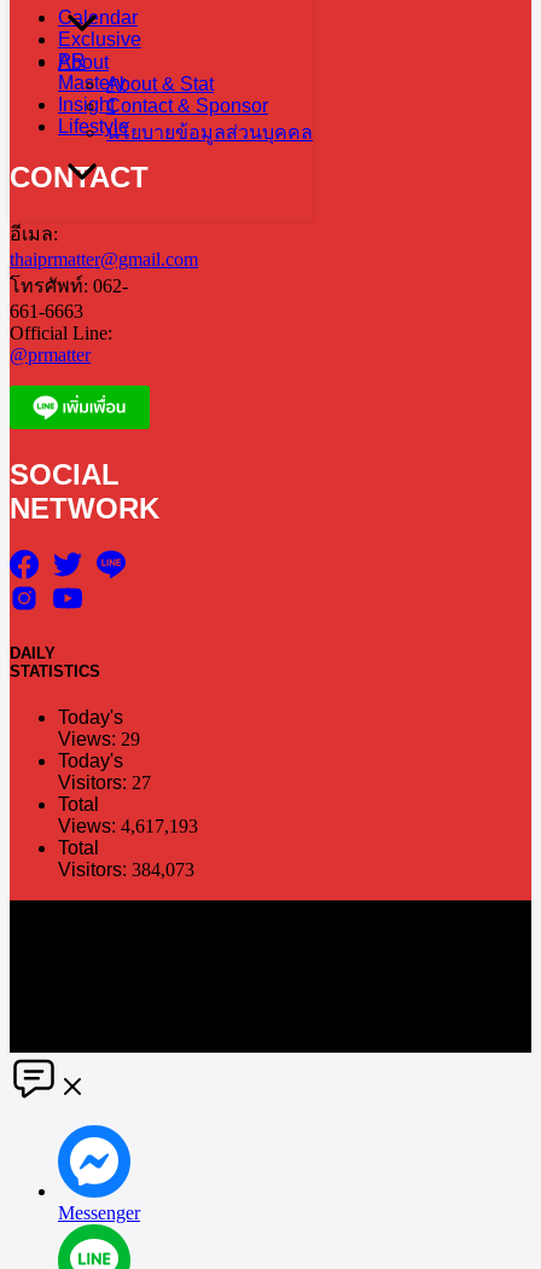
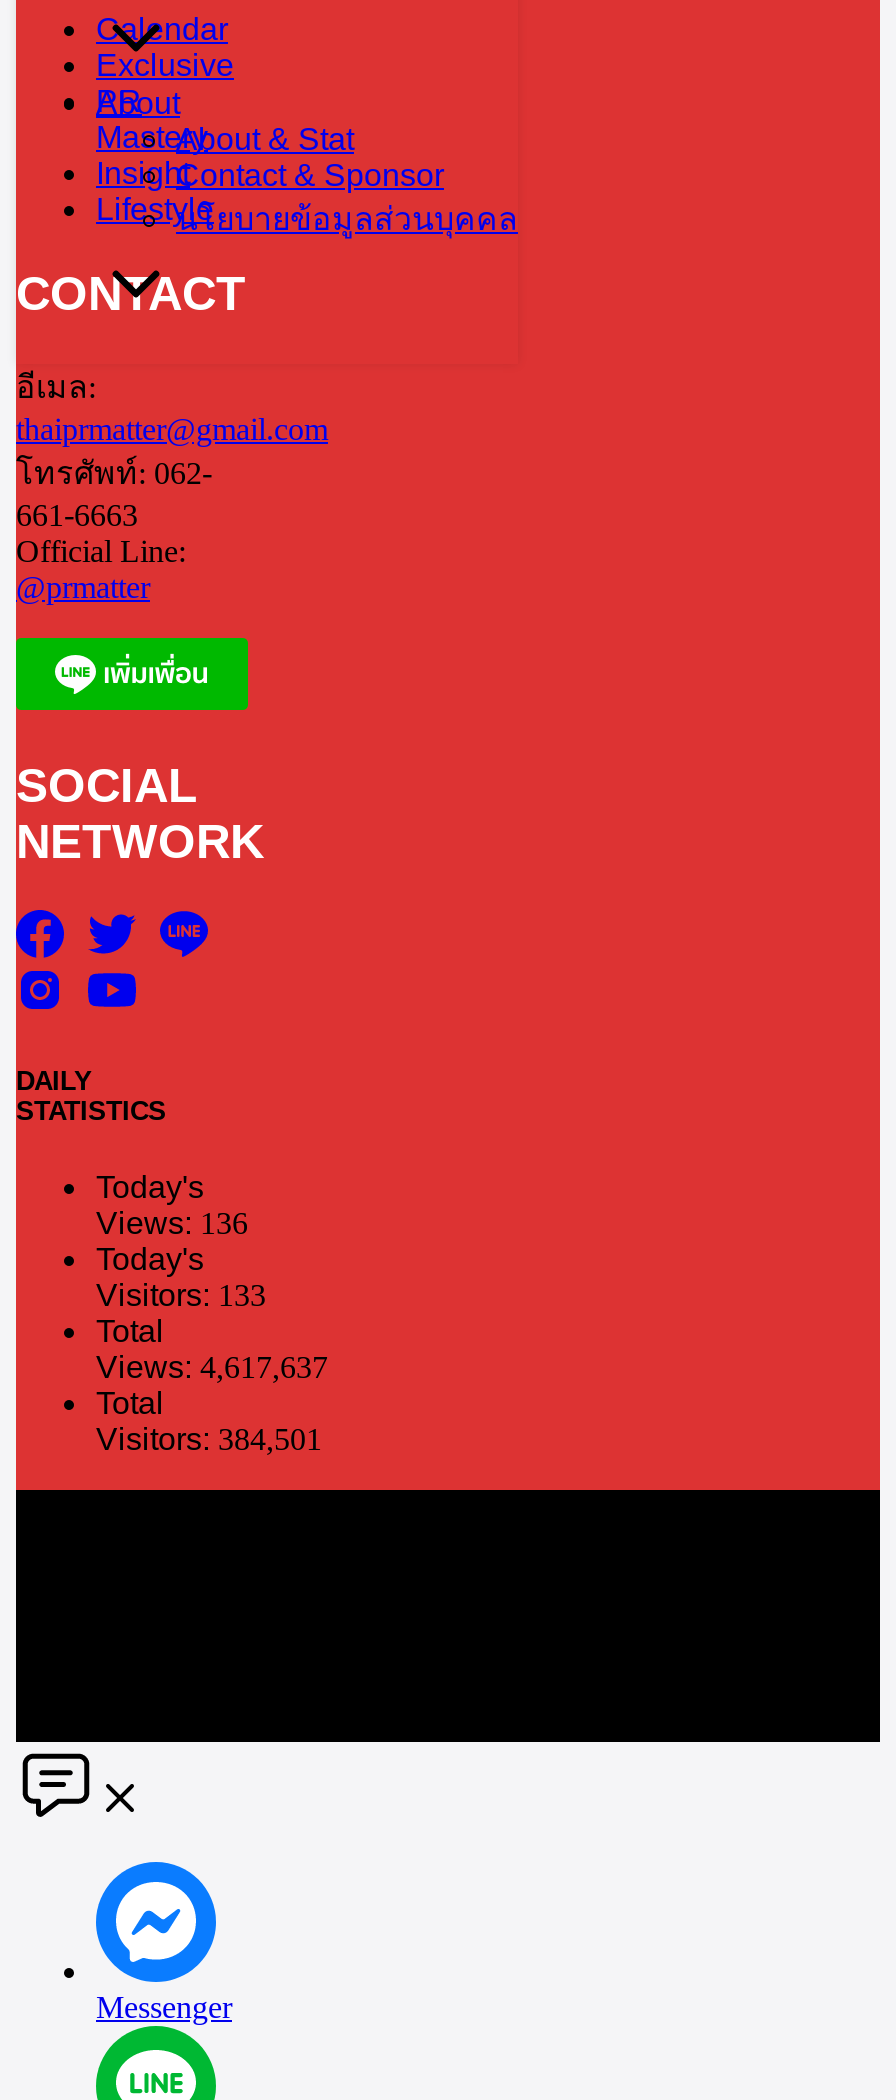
[58,729,140,750] Views: 29 -> [96,1207,248,1241] Views: 136
[58,773,151,793] Visitors: 27 -> [96,1279,266,1313] Visitors: 133
[58,816,198,837] Views: 4,617,193 -> [96,1351,328,1385] Views: 4,617,637
[58,860,194,880] Visitors: 384,073 -> [96,1423,322,1457] Visitors: 384,501

